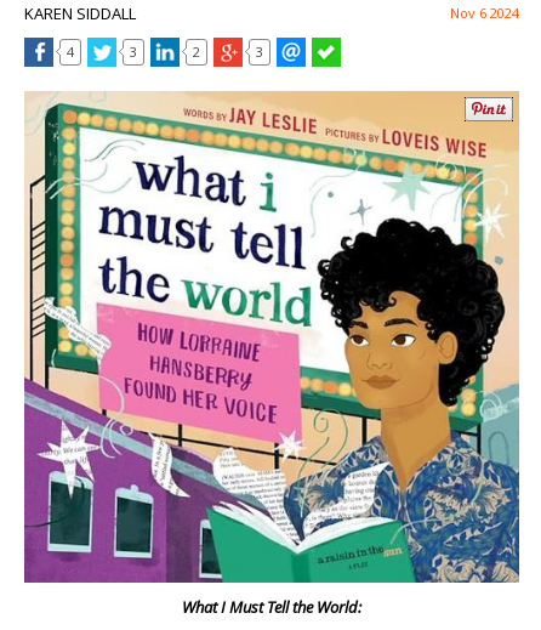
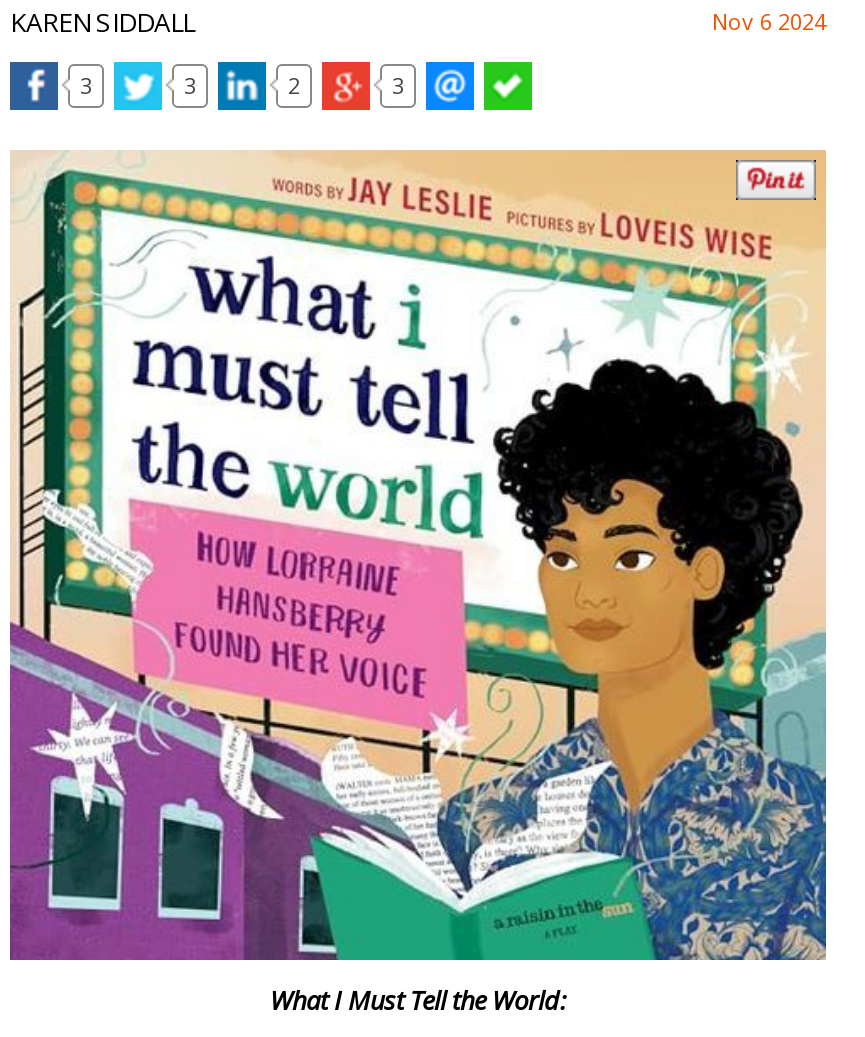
[67,42,74,60] 4 -> [80,69,92,99] 3

